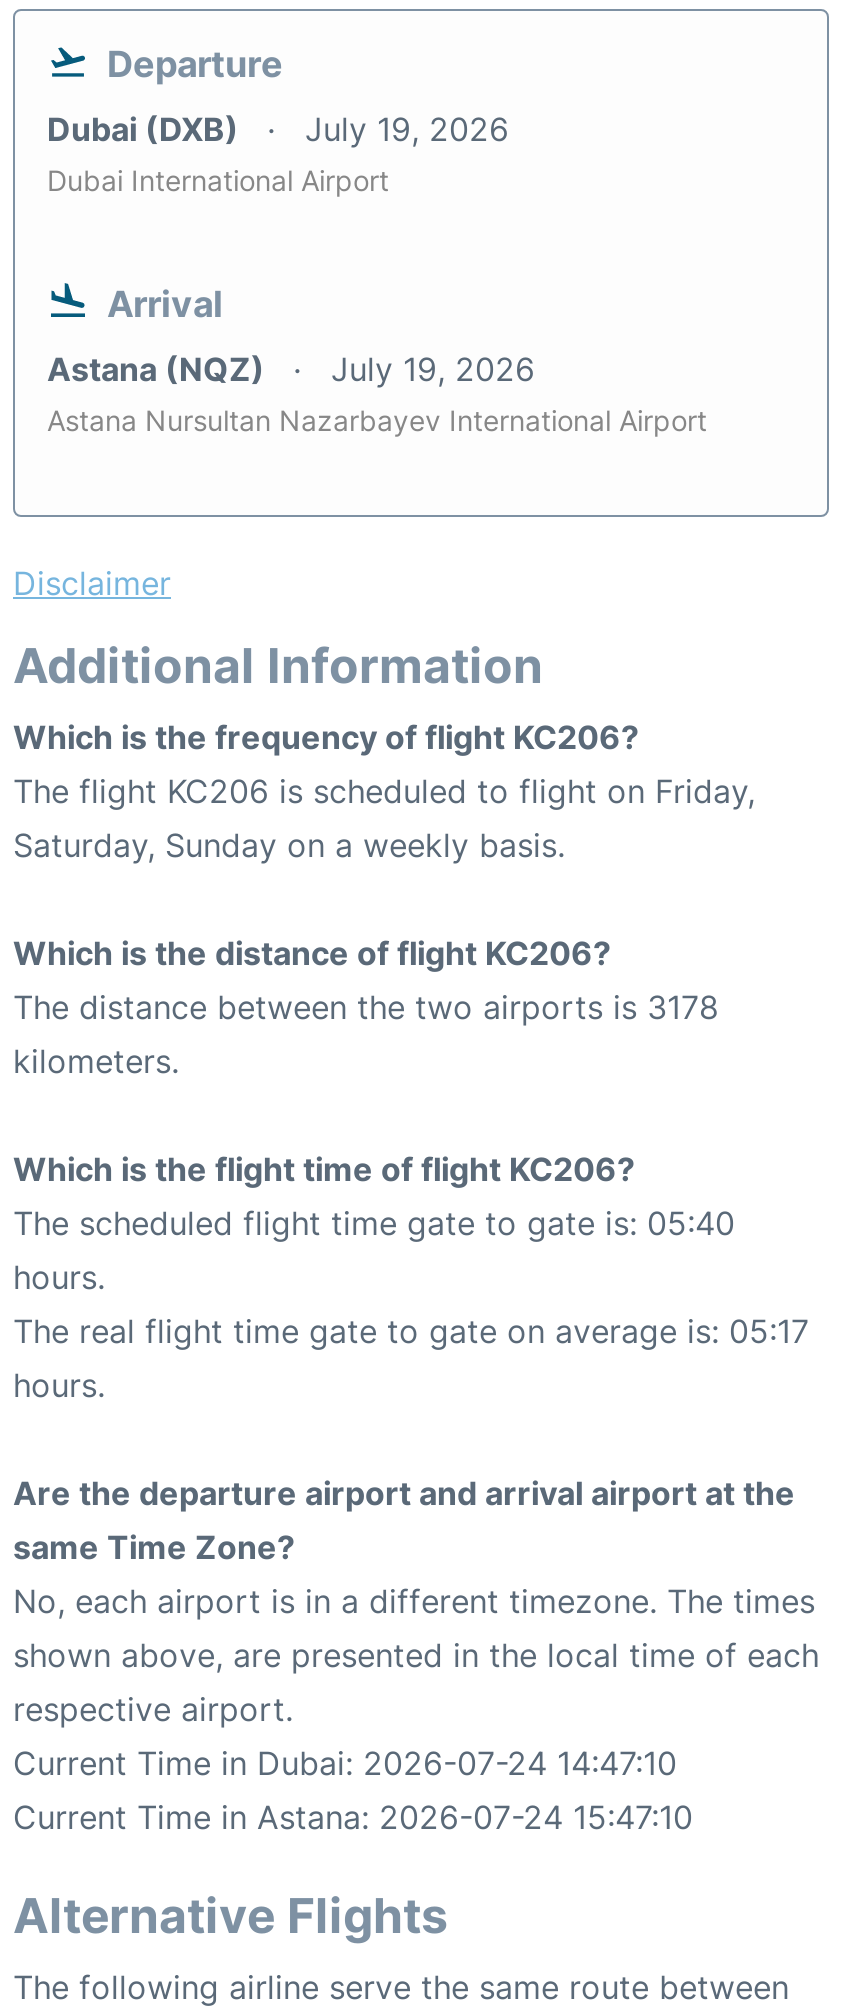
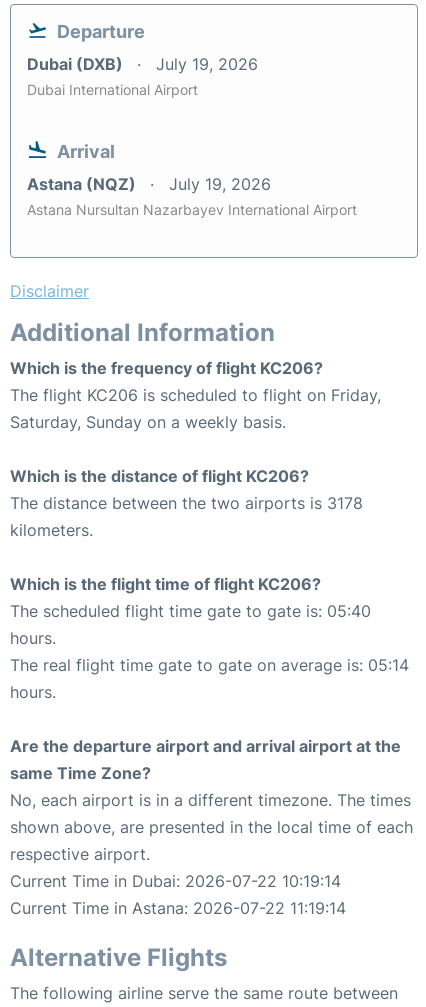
[13,1311,809,1351] The real flight time gate to gate on average is: 05:17 -> [10,655,409,675] The real flight time gate to gate on average is: 05:14
[13,1743,677,1783] Current Time in Dubai: 2026-07-24 14:47:10 -> [10,871,341,891] Current Time in Dubai: 2026-07-22 10:19:14
[13,1797,693,1837] Current Time in Astana: 2026-07-24 15:47:10 -> [10,898,346,918] Current Time in Astana: 2026-07-22 11:19:14

